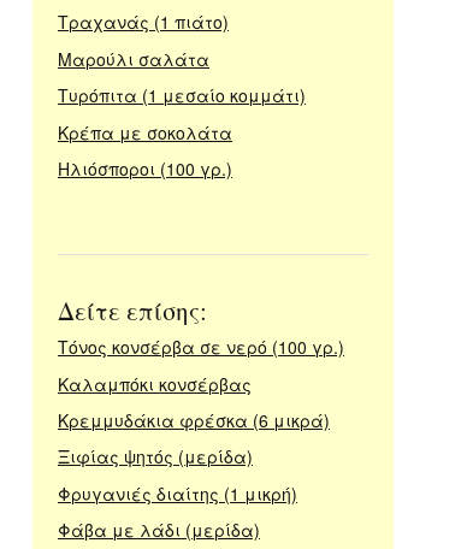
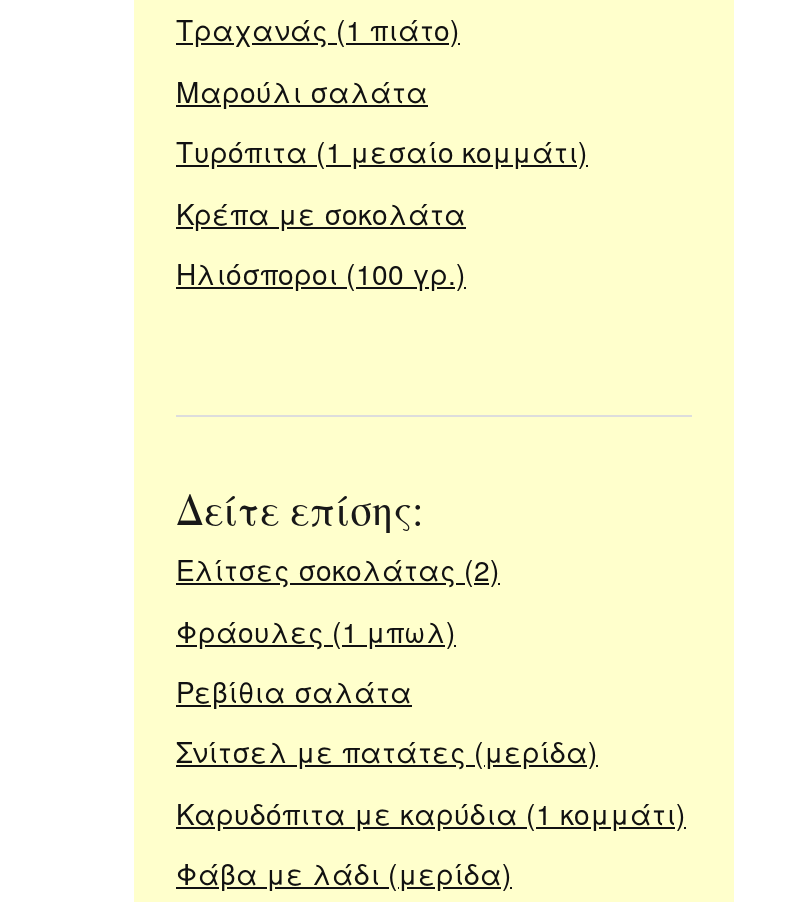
[58,335,344,359] Τόνος κονσέρβα σε νερό (100 γρ.) -> [176,550,500,590] Ελίτσες σοκολάτας (2)
[58,372,252,396] Καλαμπόκι κονσέρβας -> [176,610,456,650] Φράουλες (1 μπωλ)
[58,408,330,432] Κρεμμυδάκια φρέσκα (6 μικρά) -> [176,671,412,711] Ρεβίθια σαλάτα
[58,445,253,469] Ξιφίας ψητός (μερίδα) -> [176,732,598,772] Σνίτσελ με πατάτες (μερίδα)
[58,481,297,506] Φρυγανιές διαίτης (1 μικρή) -> [176,793,686,833] Καρυδόπιτα με καρύδια (1 κομμάτι)

